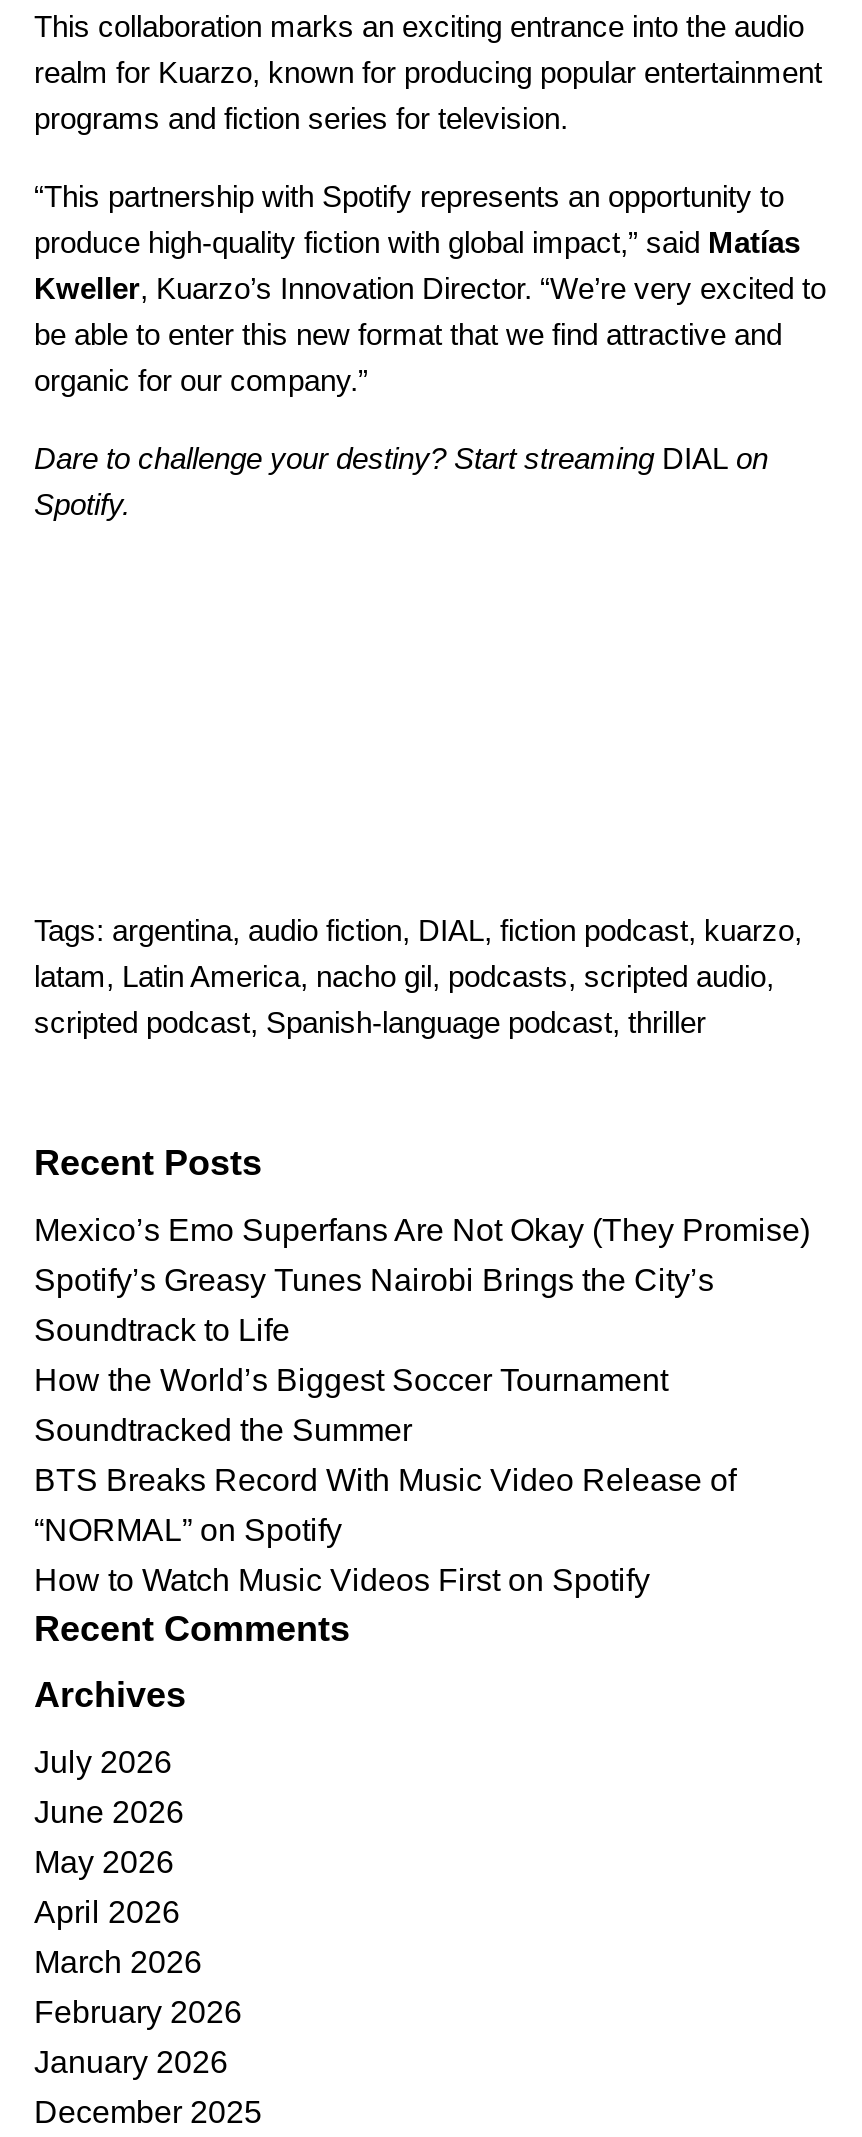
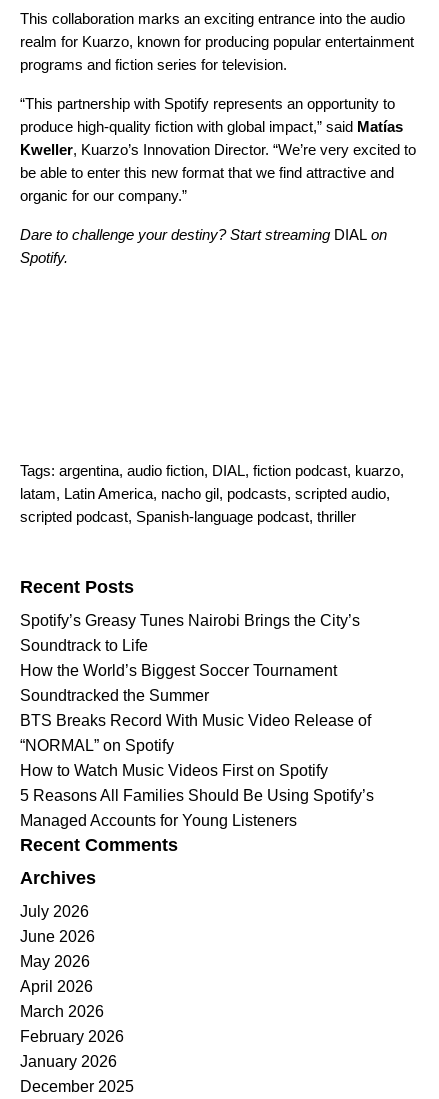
[34,1213,810,1247] Mexico’s Emo Superfans Are Not Okay (They Promise) -> none
moved [34,1263,736,1597] -> [20,612,371,779]: Spotify’s Greasy Tunes Nairobi Brings the City’s | Soundtrack to Life | How the World’s Biggest Soccer Tournament | Soundtracked the Summer | BTS Breaks Record With Music Video Release of | “NORMAL” on Spotify | How to Watch Music Videos First on Spotify
none -> [20,787,374,829] 5 Reasons All Families Should Be Using Spotify’s | Managed Accounts for Young Listeners

